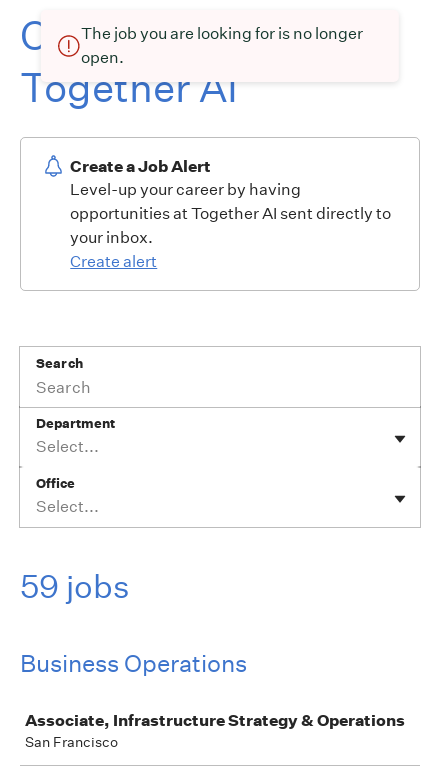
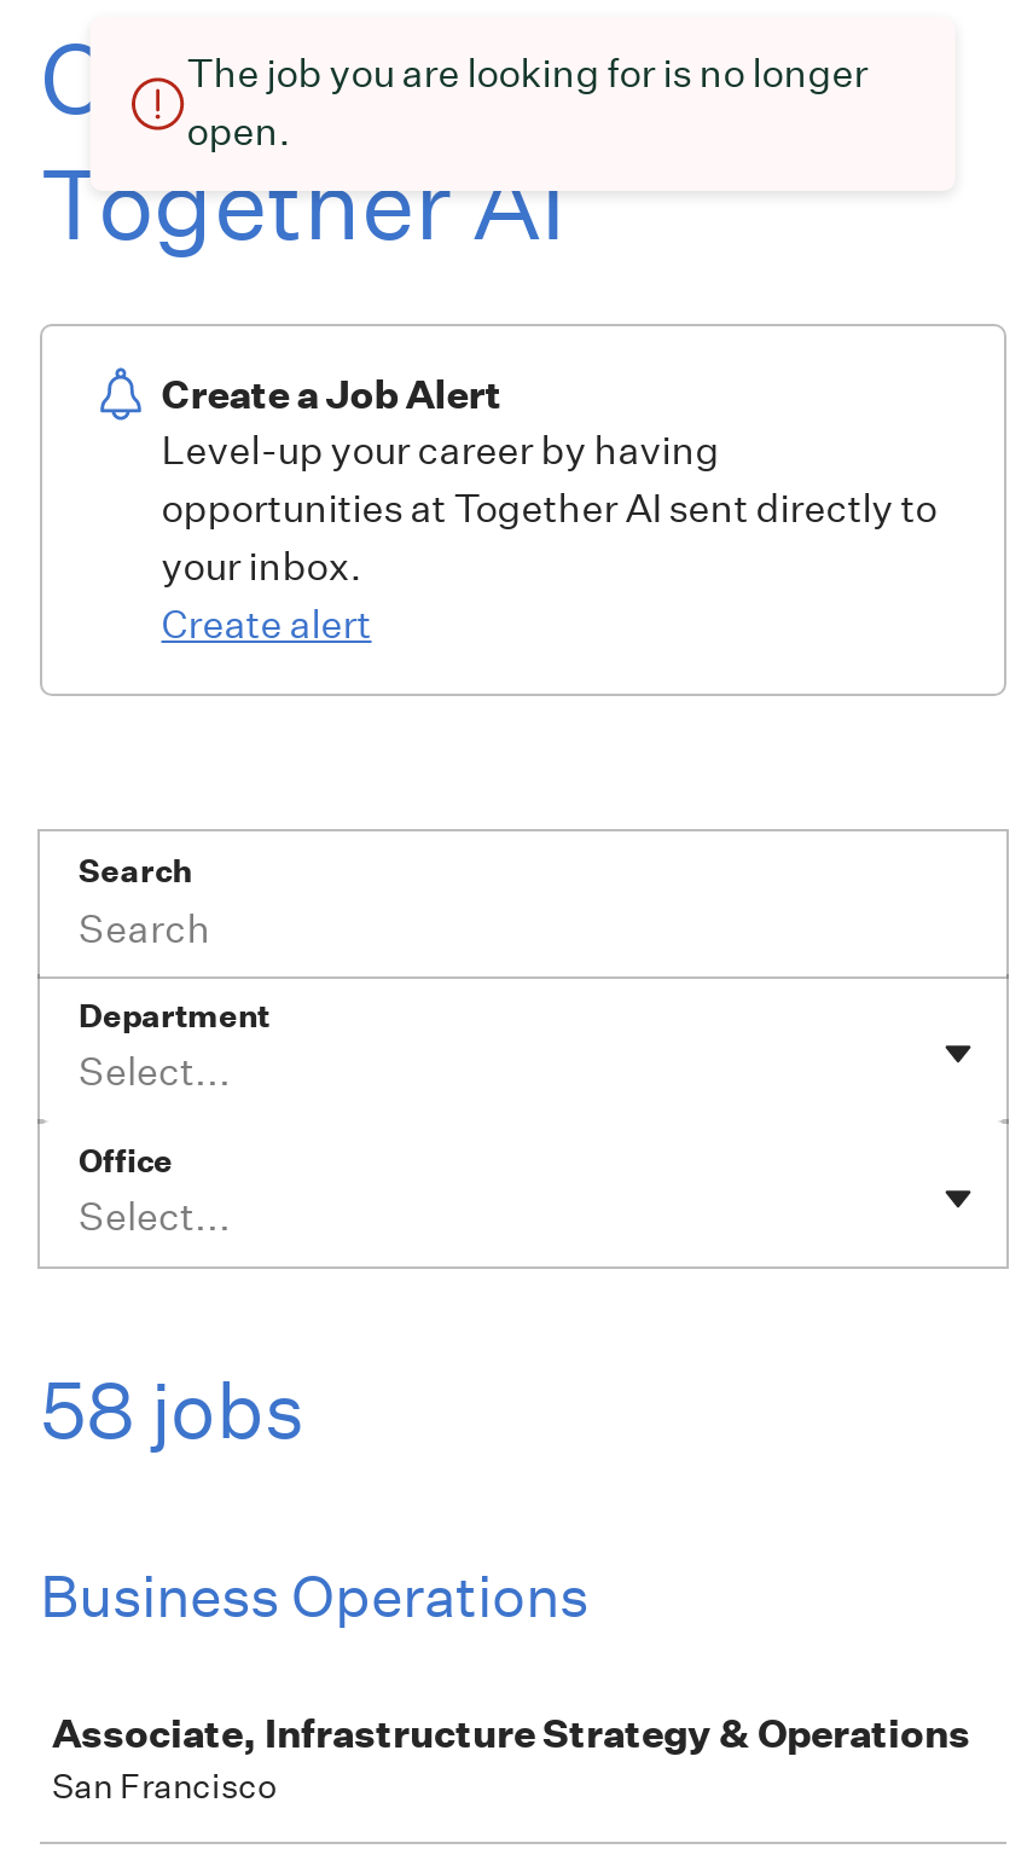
[20,567,130,606] 59 jobs -> [40,1363,306,1457] 58 jobs

